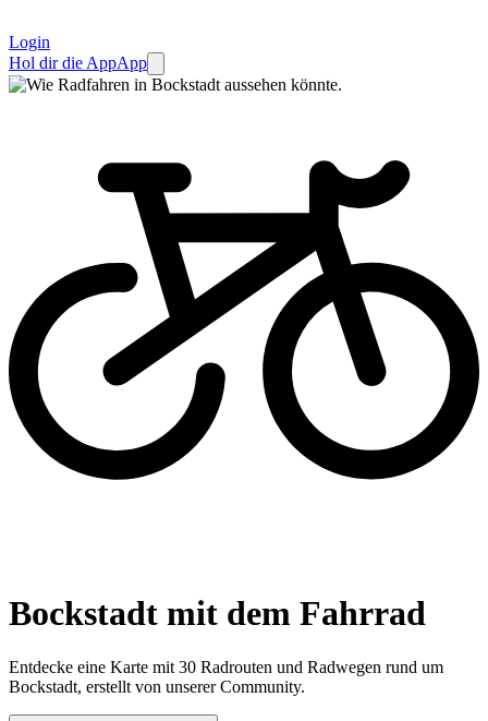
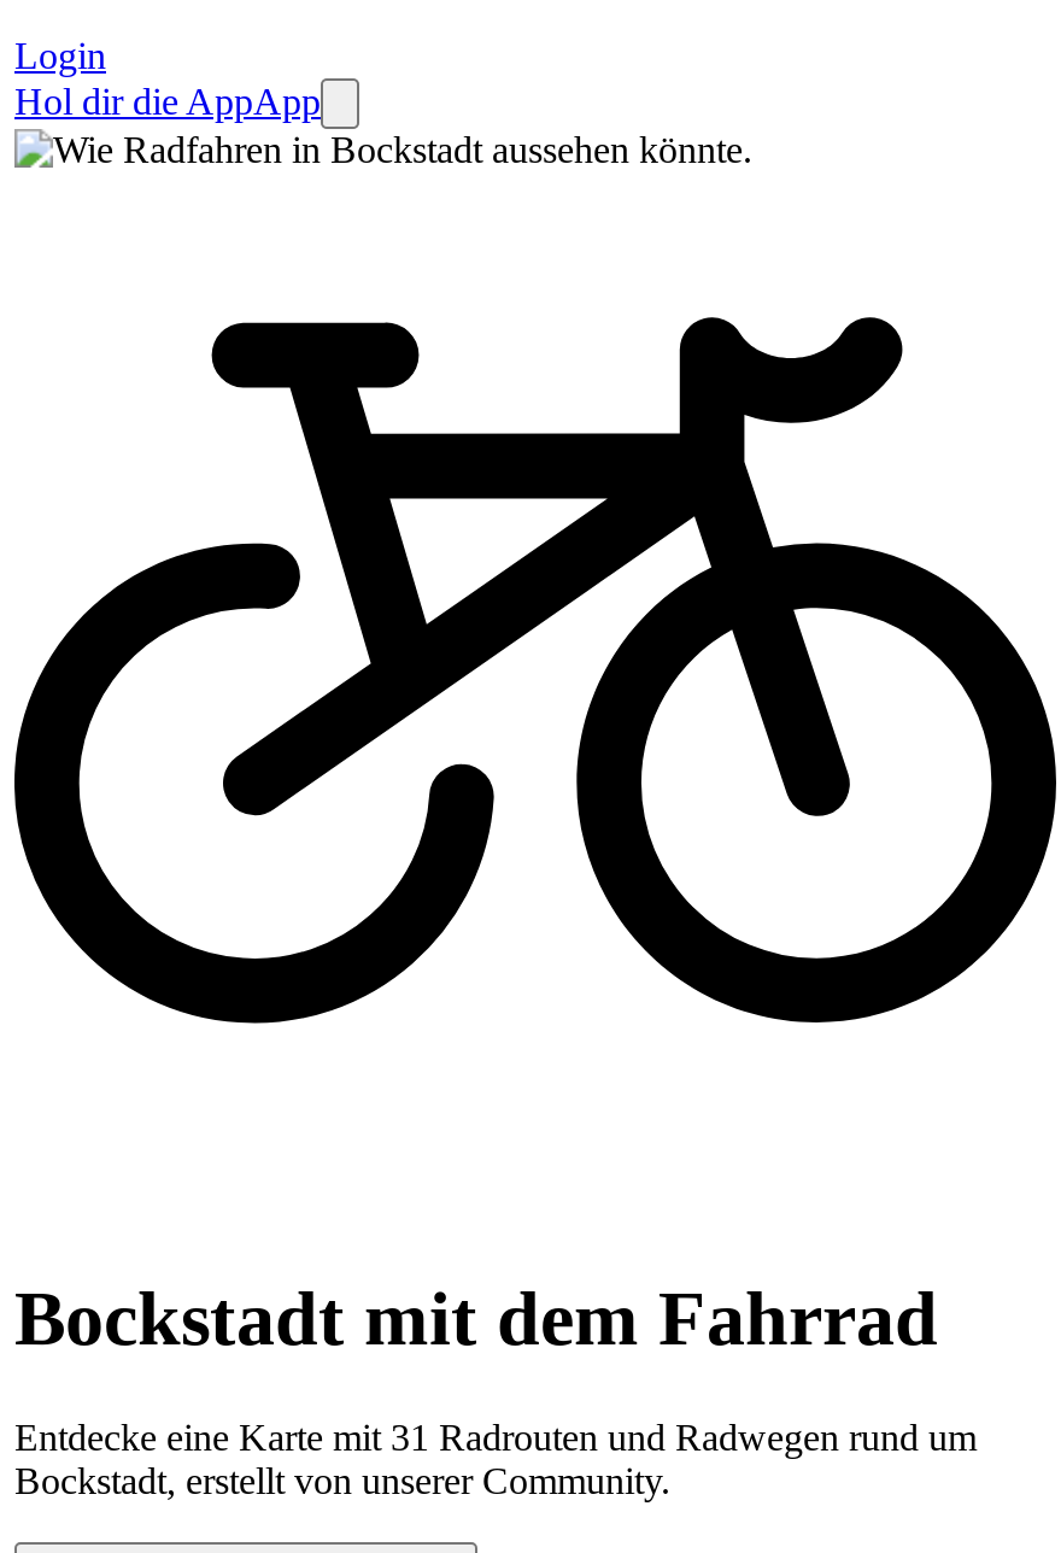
[9,658,443,676] Entdecke eine Karte mit 30 Radrouten und Radwegen rund um -> [14,1417,977,1458] Entdecke eine Karte mit 31 Radrouten und Radwegen rund um

